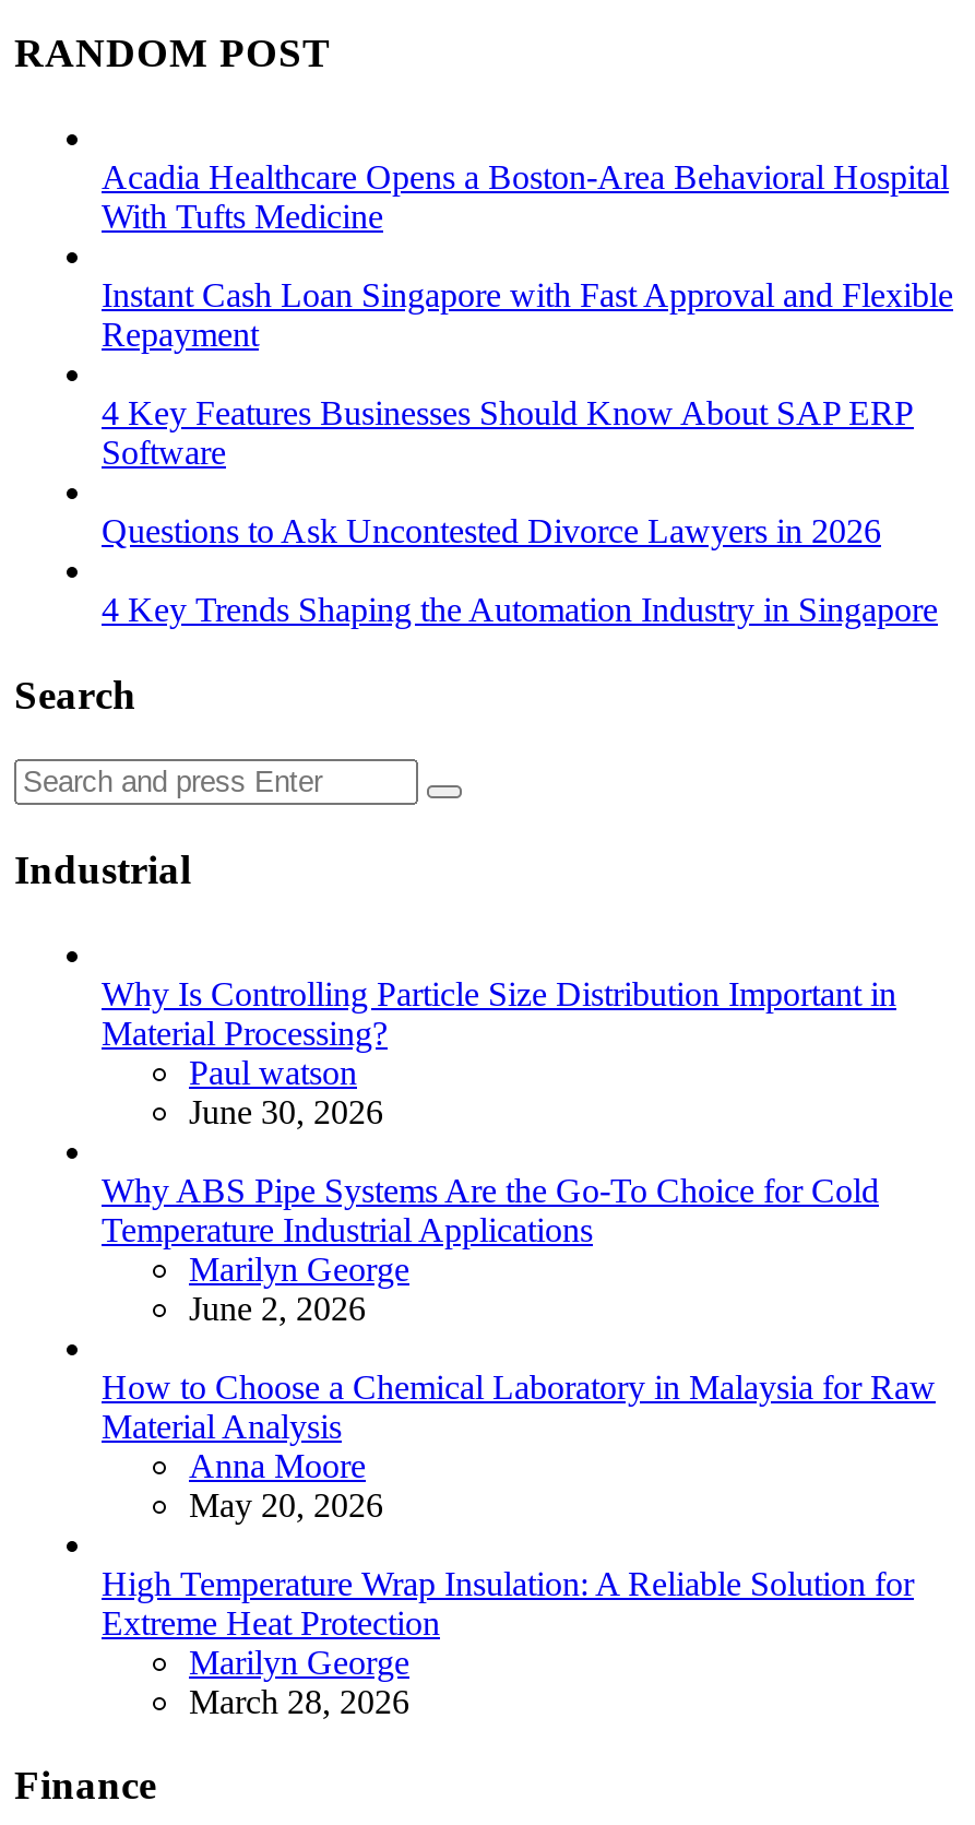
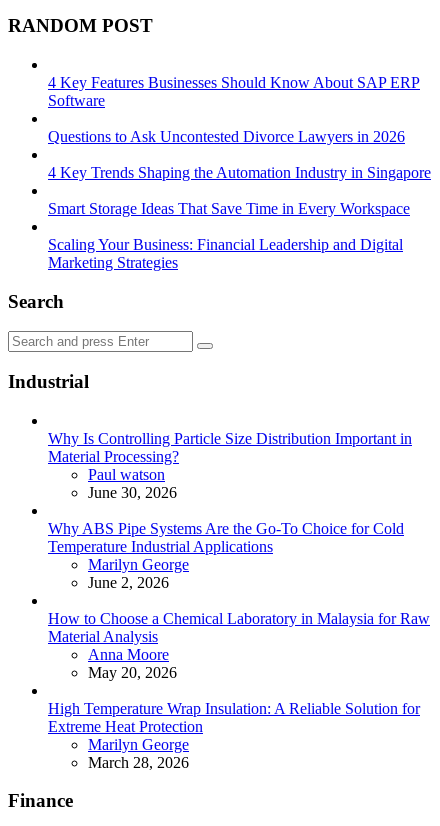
[102,158,953,352] Acadia Healthcare Opens a Boston-Area Behavioral Hospital | With Tufts Medicine | Instant Cash Loan Singapore with Fast Approval and Flexible | Repayment -> none
moved [102,394,938,628] -> [48,74,431,181]: 4 Key Features Businesses Should Know About SAP ERP | Software | Questions to Ask Uncontested Divorce Lawyers in 2026 | 4 Key Trends Shaping the Automation Industry in Singapore
none -> [48,200,410,271] Smart Storage Ideas That Save Time in Every Workspace | Scaling Your Business: Financial Leadership and Digital | Marketing Strategies

